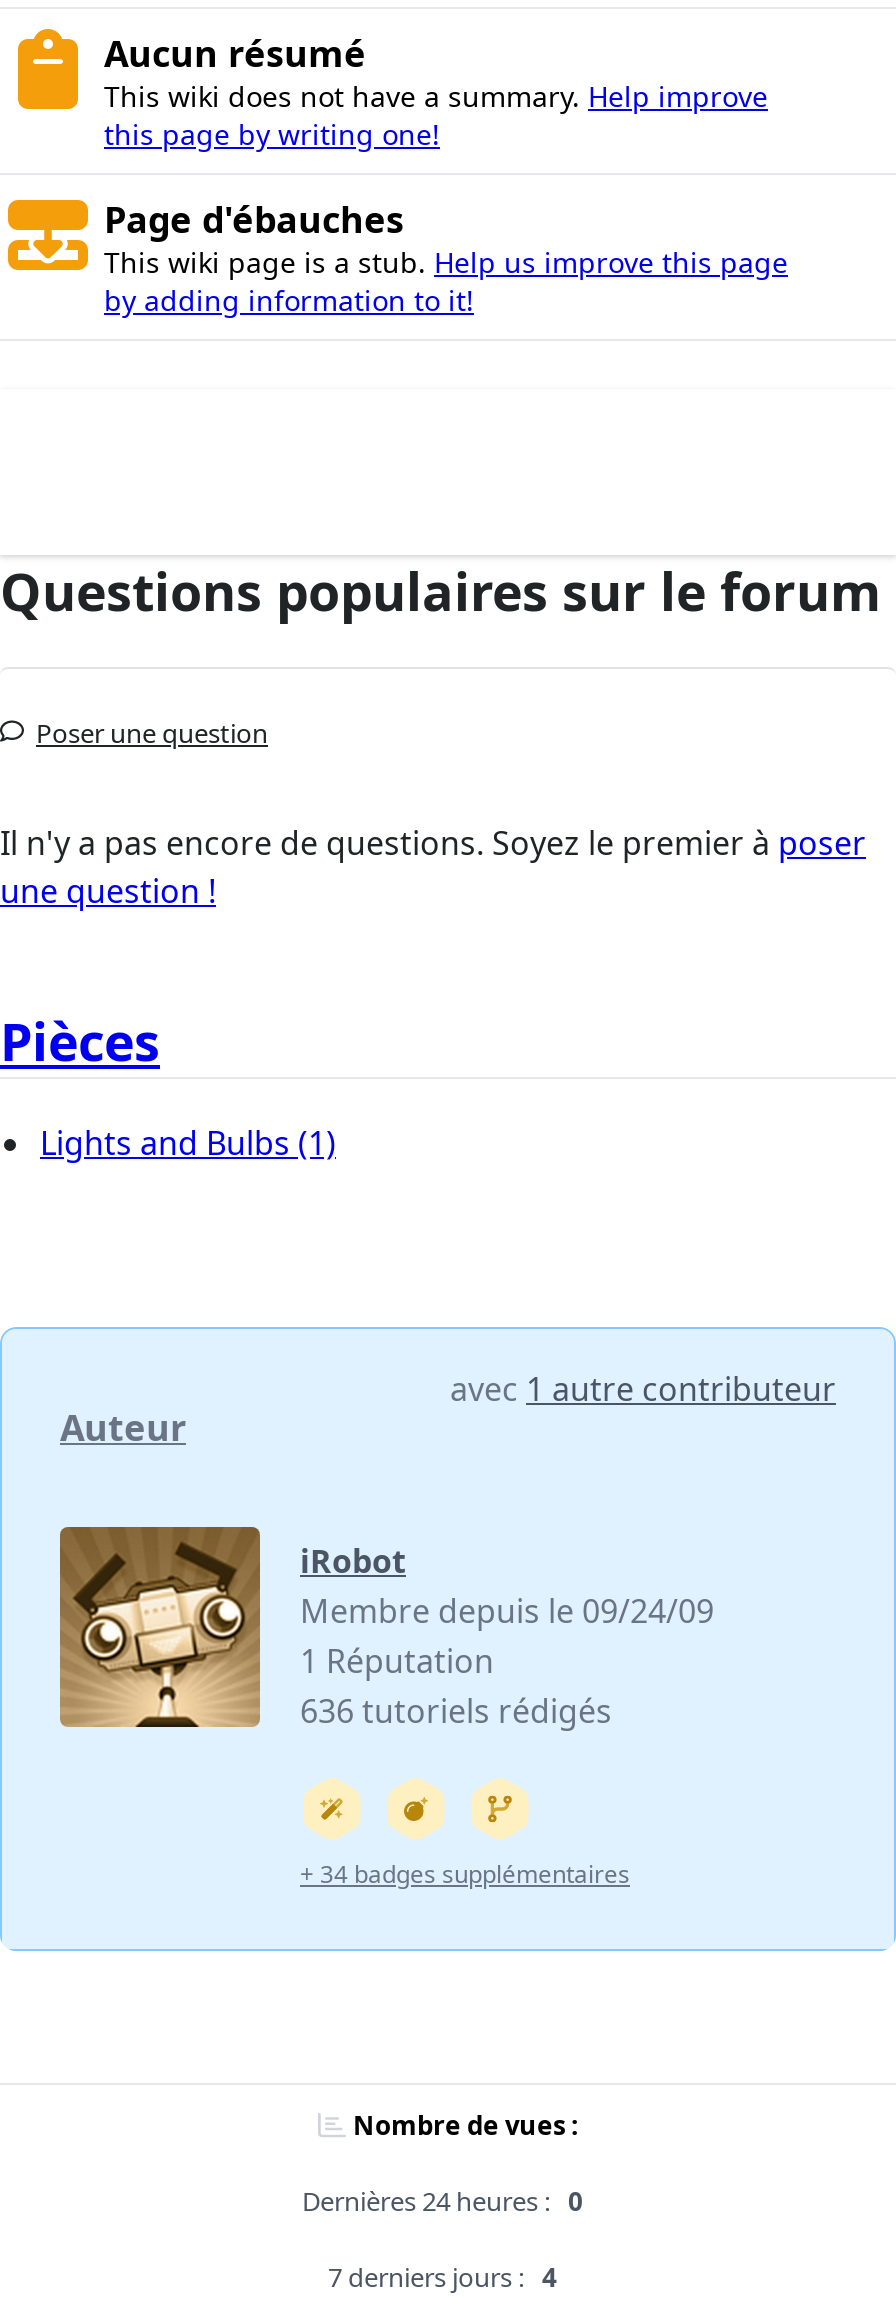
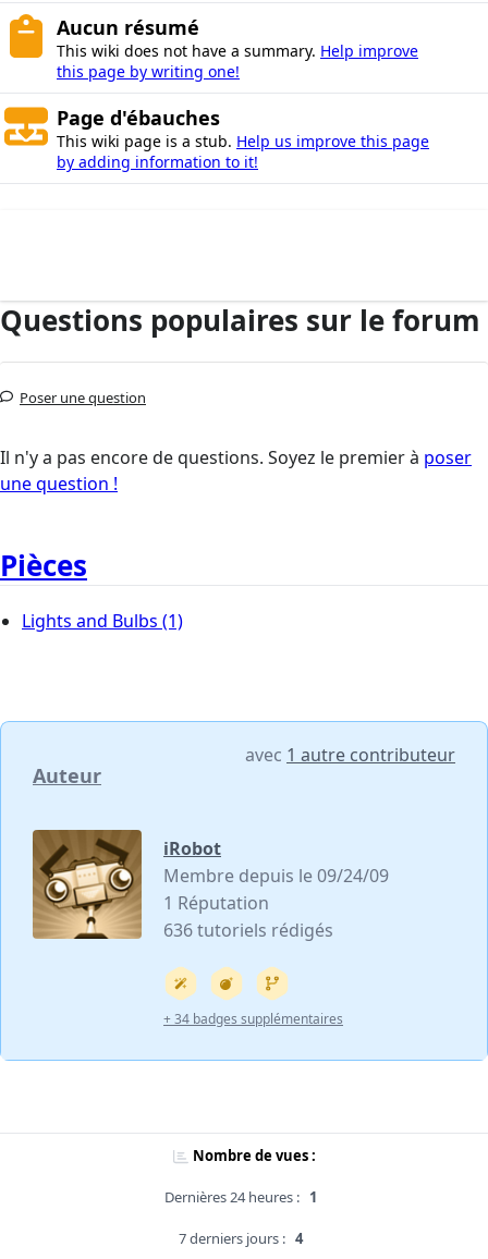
[302,2184,582,2220] Dernières 24 heures : 0 -> [164,1188,317,1207] Dernières 24 heures : 1

